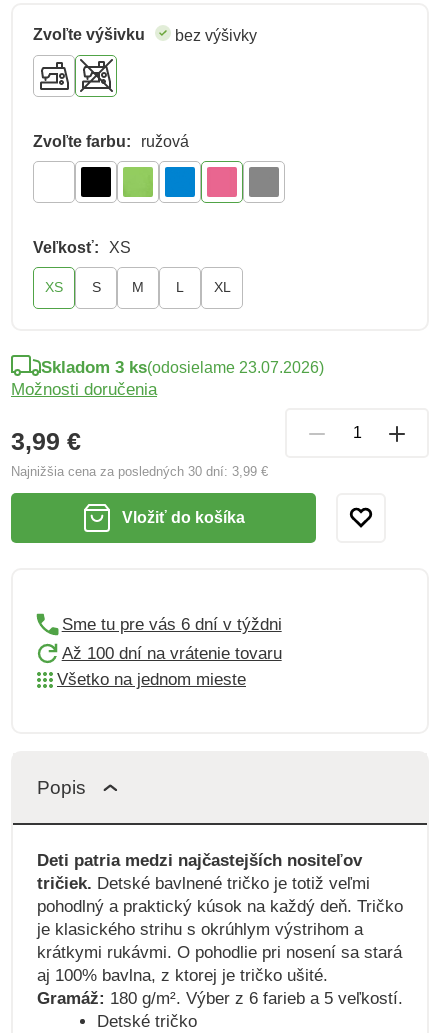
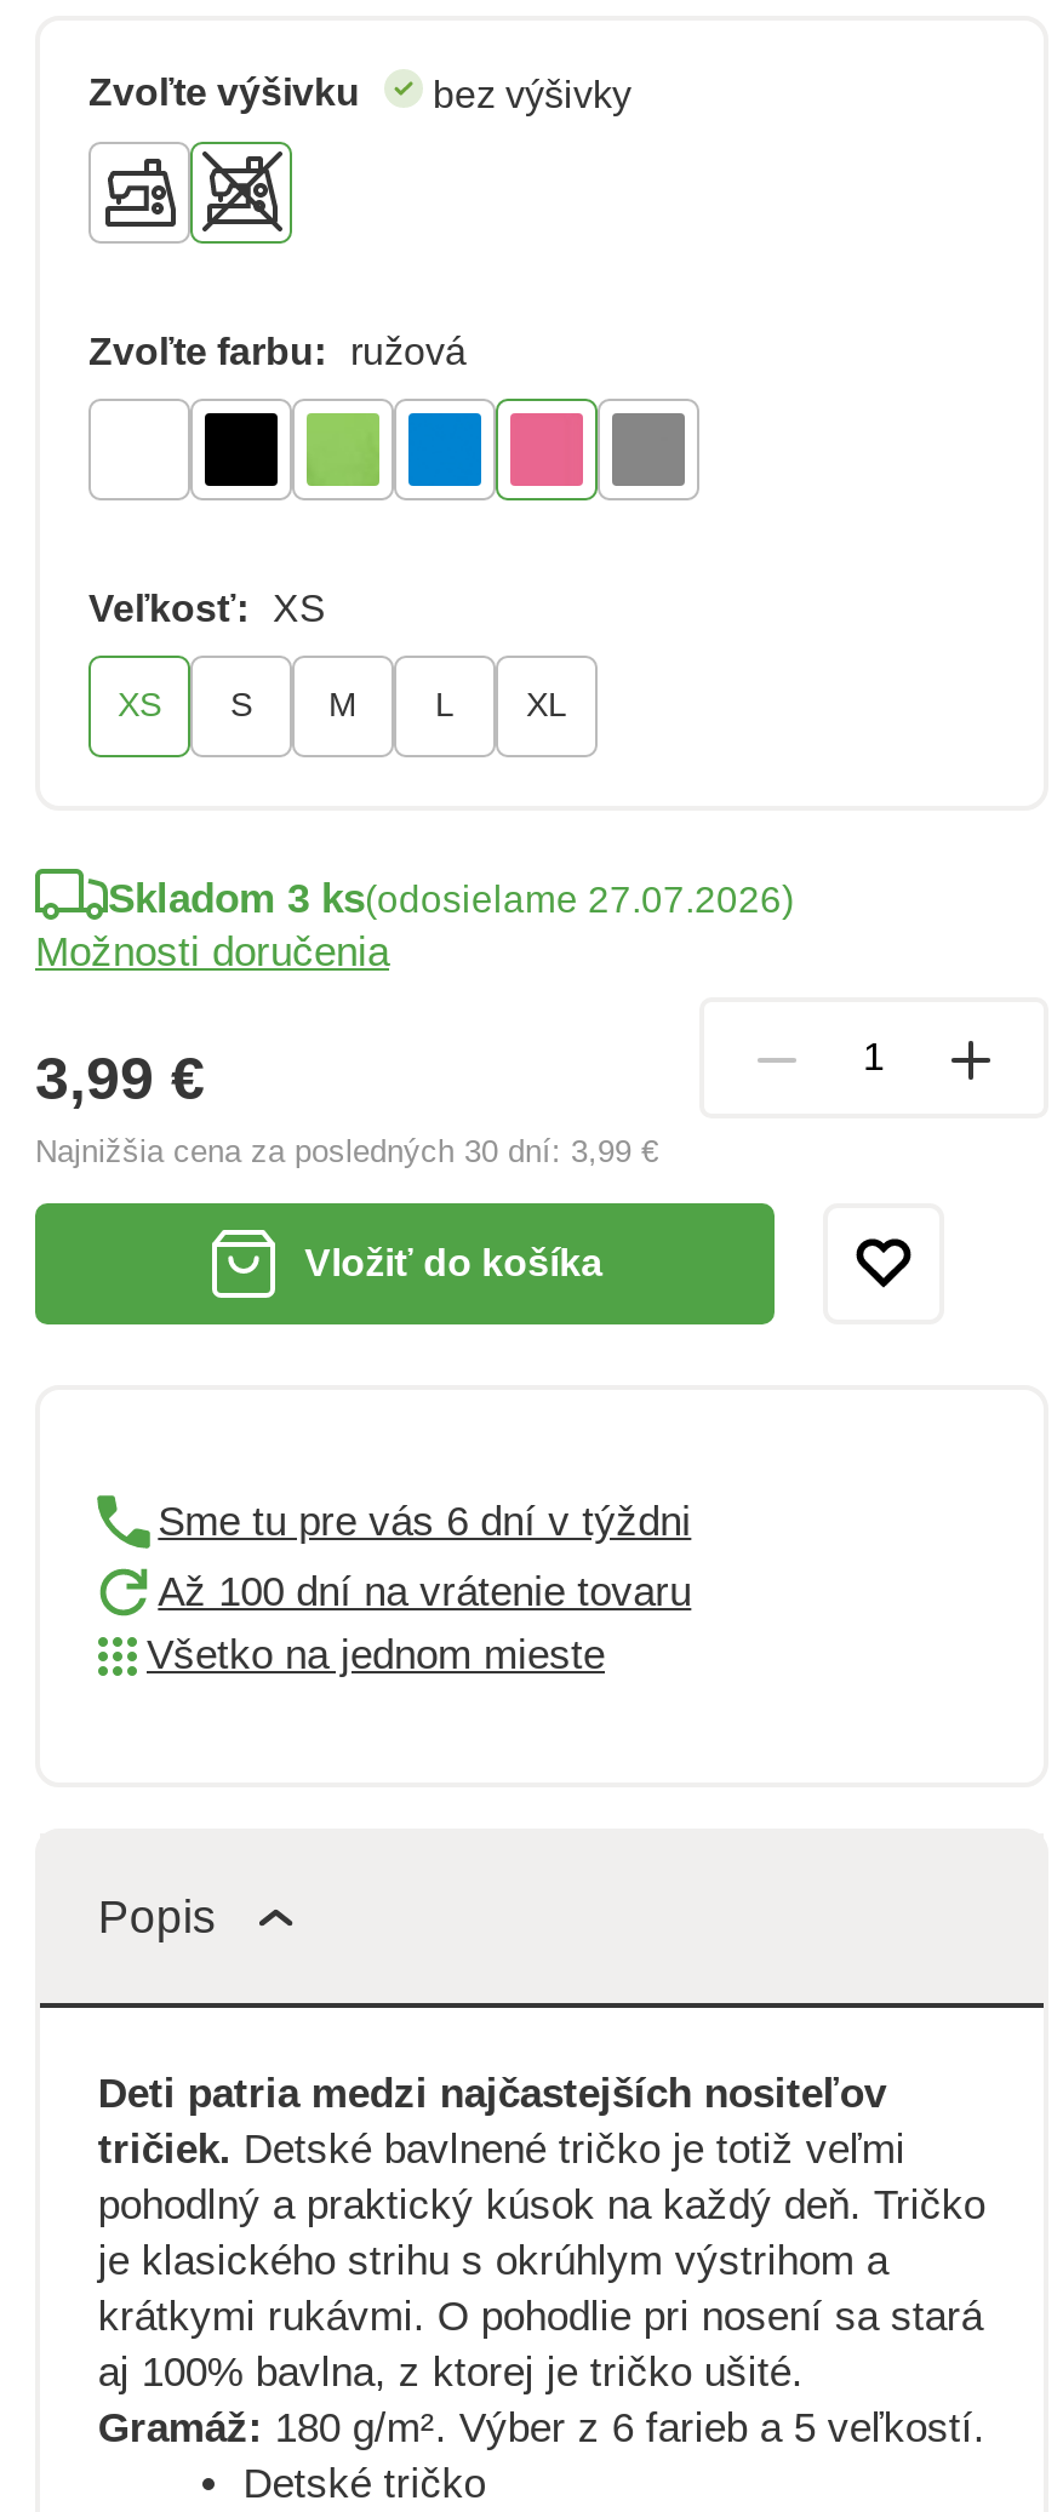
[41,357,324,376] Skladom 3 ks(odosielame 23.07.2026) -> [108,875,794,921] Skladom 3 ks(odosielame 27.07.2026)

